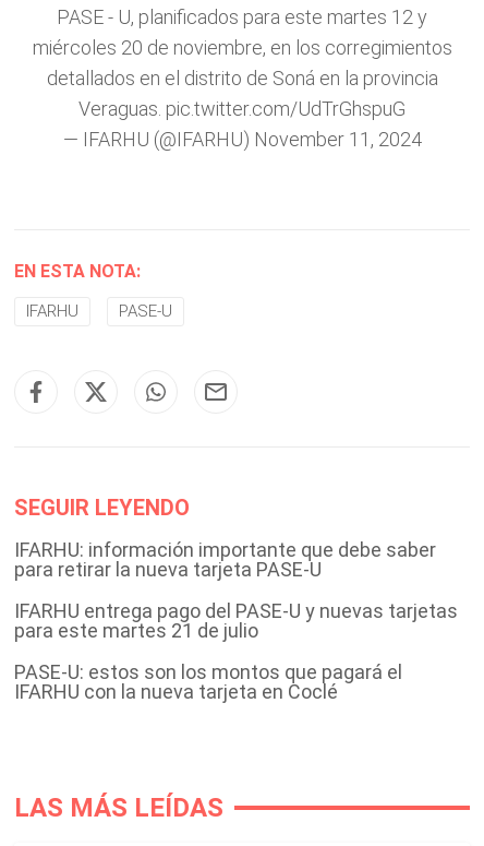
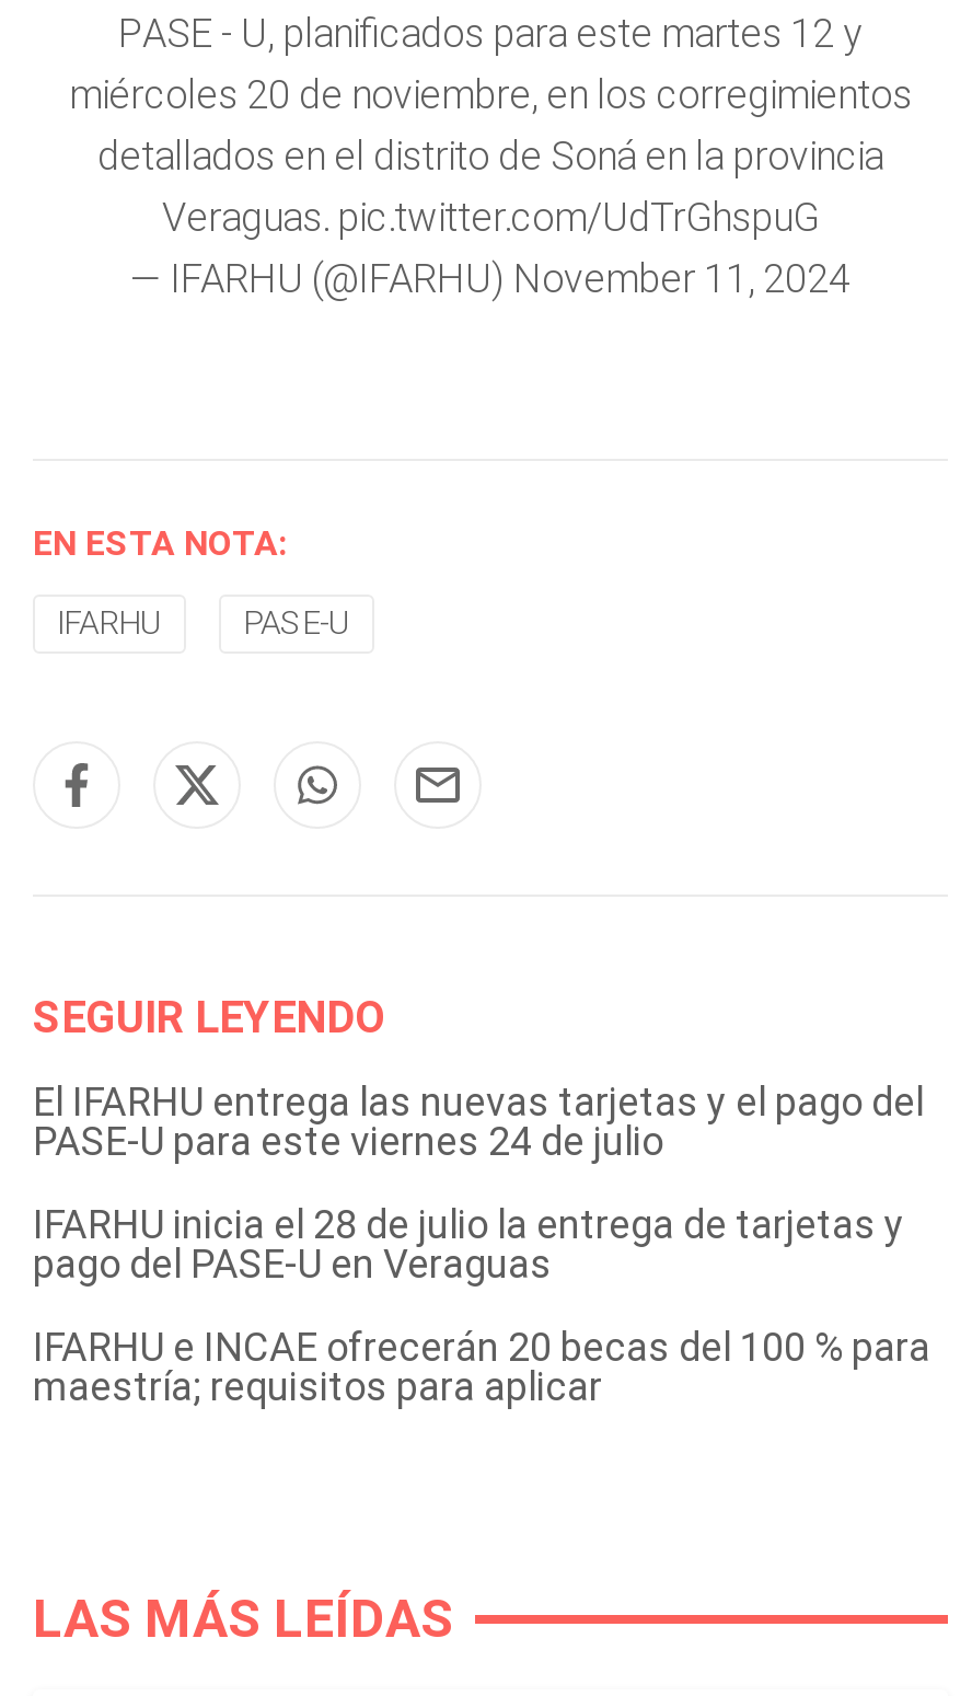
[14,538,436,581] IFARHU: información importante que debe saber | para retirar la nueva tarjeta PASE-U -> [33,1078,924,1164] El IFARHU entrega las nuevas tarjetas y el pago del | PASE-U para este viernes 24 de julio
[14,599,458,642] IFARHU entrega pago del PASE-U y nuevas tarjetas | para este martes 21 de julio -> [33,1201,904,1287] IFARHU inicia el 28 de julio la entrega de tarjetas y | pago del PASE-U en Veraguas
[14,660,402,703] PASE-U: estos son los montos que pagará el | IFARHU con la nueva tarjeta en Coclé -> [33,1324,930,1409] IFARHU e INCAE ofrecerán 20 becas del 100 % para | maestría; requisitos para aplicar

